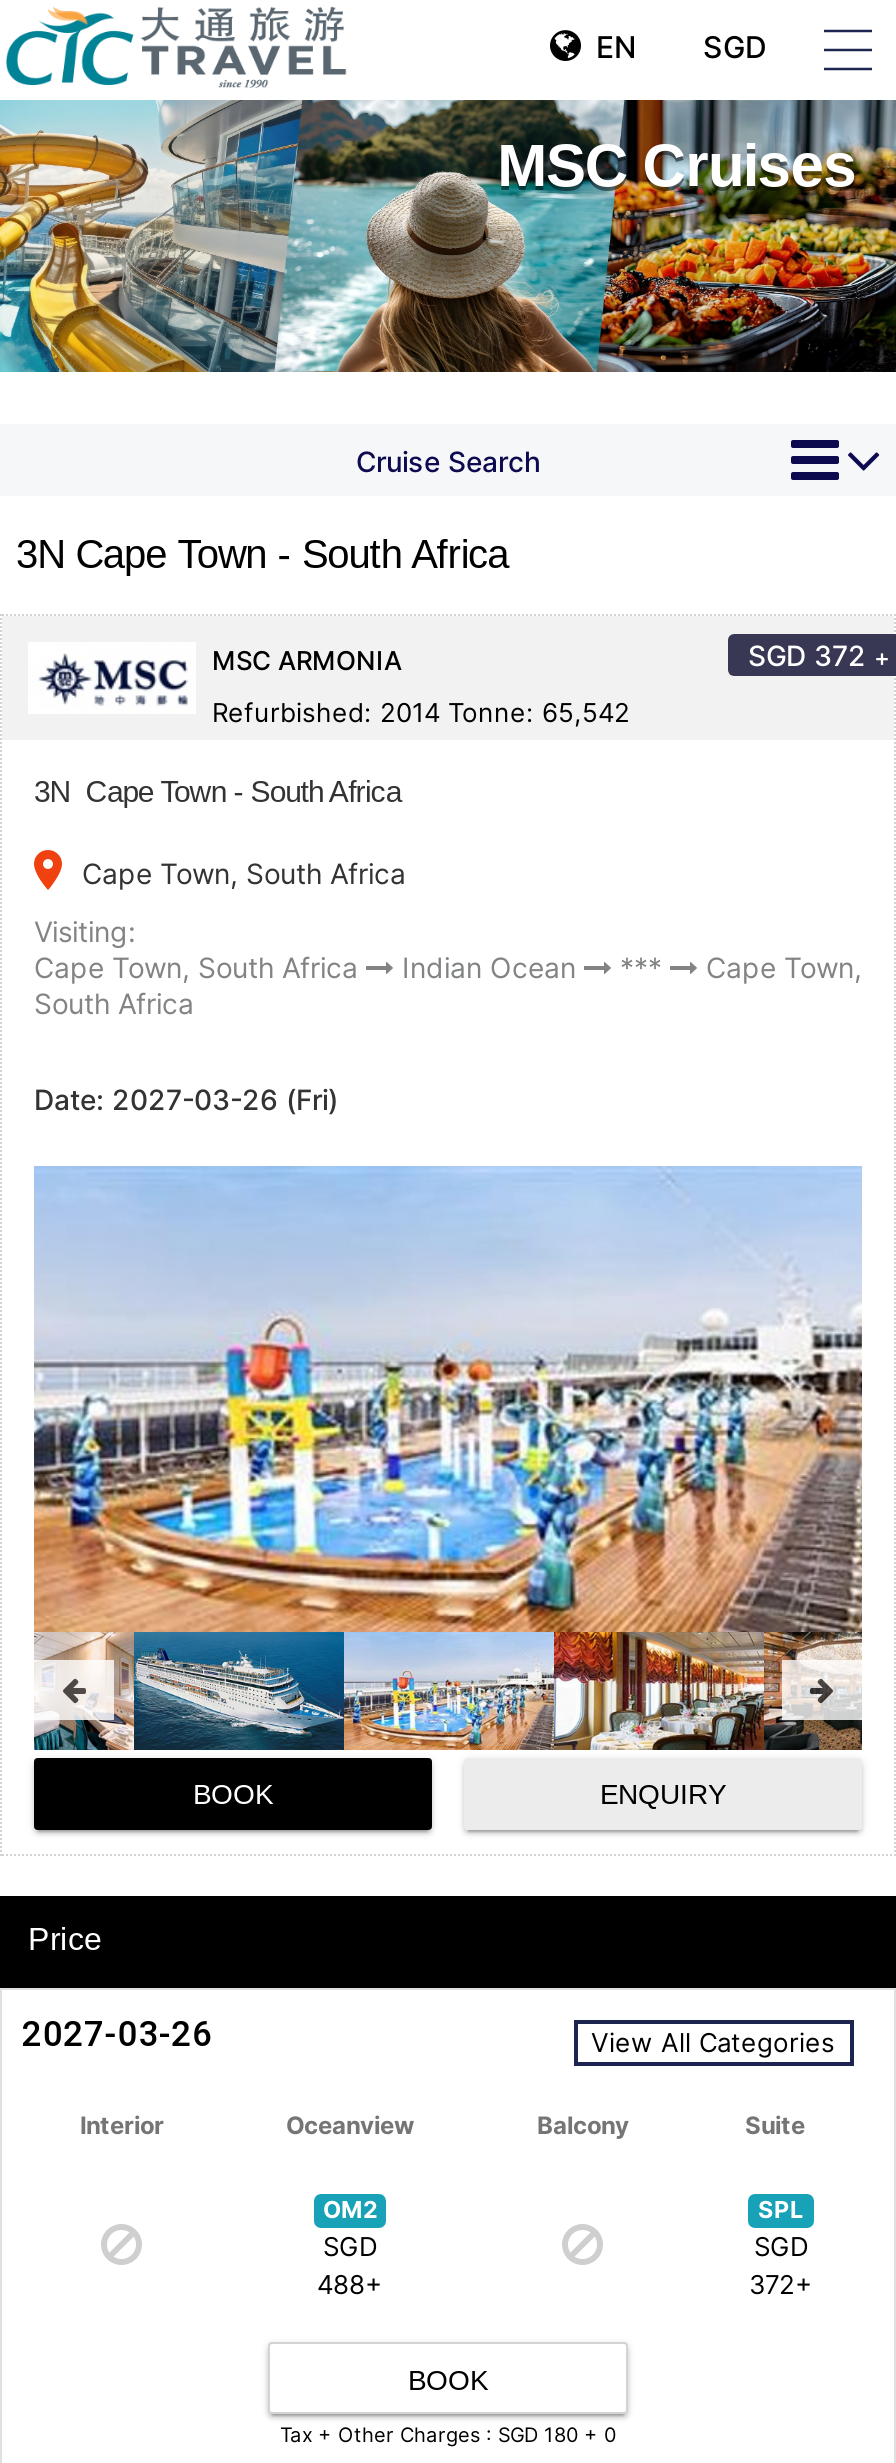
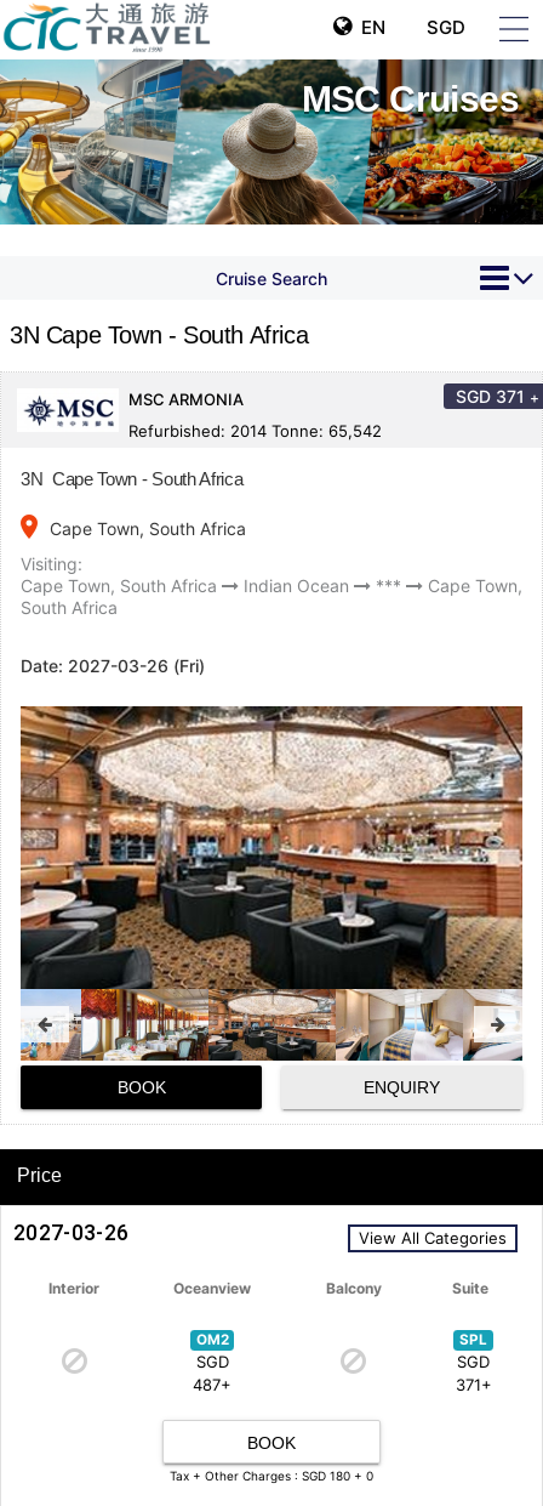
[748,638,890,672] SGD 372 + -> [456,386,539,407] SGD 371 +
[32,1166,864,1752] [image] -> [19,705,524,1062] [image]
[317,2268,383,2300] 488+ -> [193,1375,232,1394] 487+
[749,2268,813,2300] 372+ -> [455,1375,491,1394] 371+

